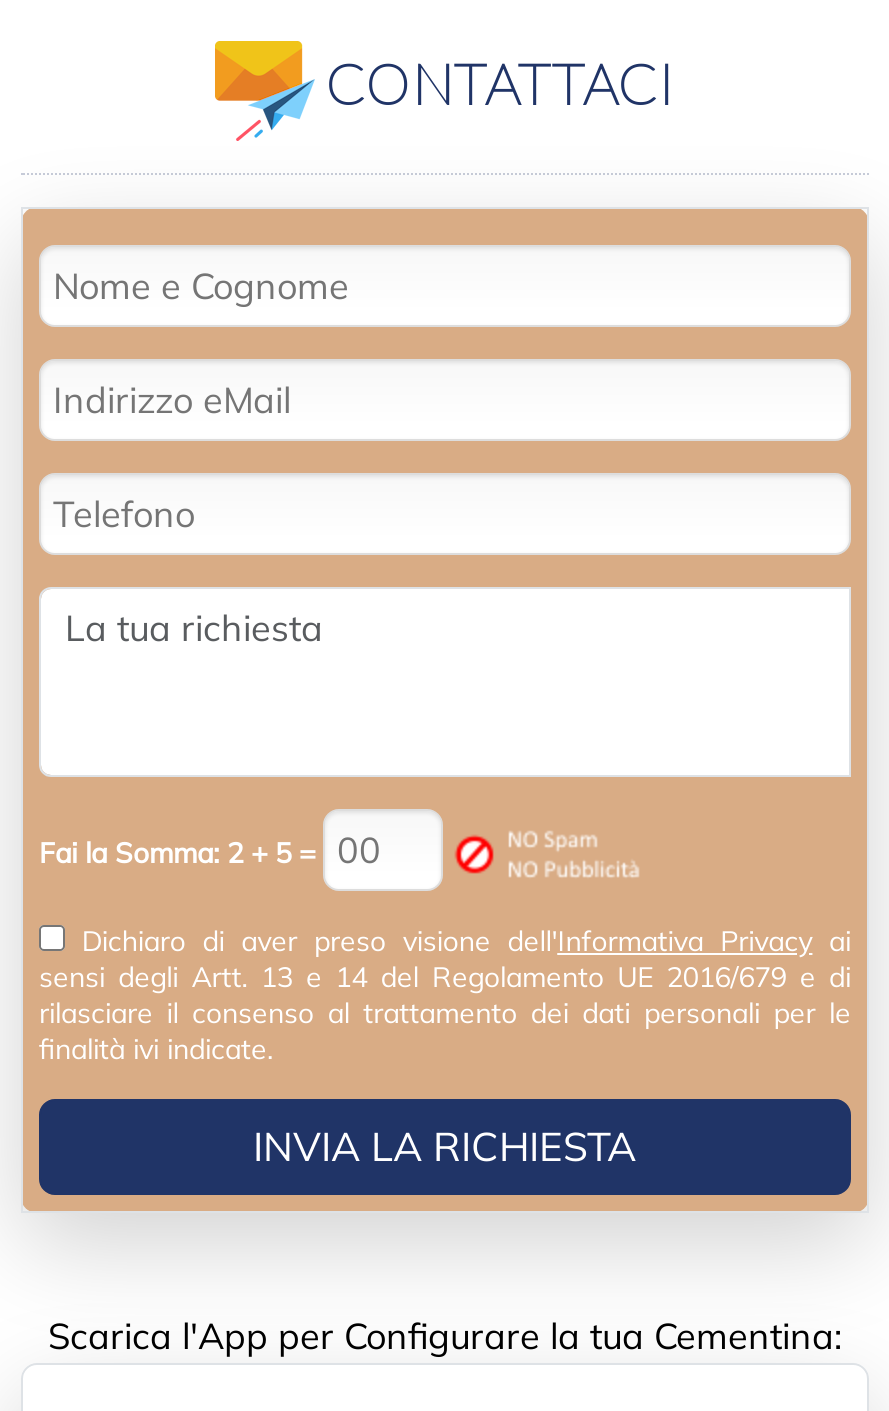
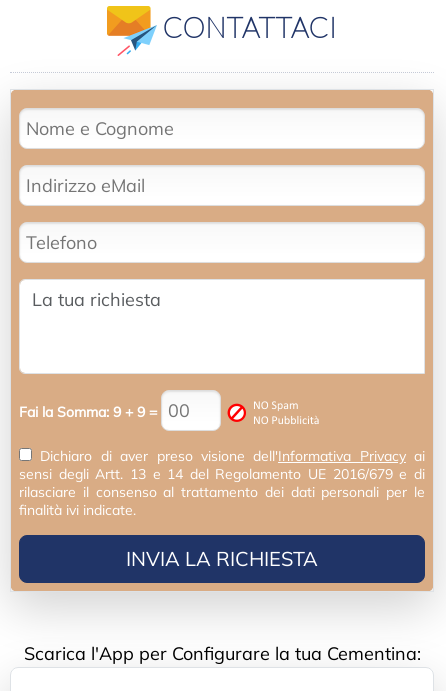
[39,834,323,870] Fai la Somma: 2 + 5 = -> [19,402,161,420] Fai la Somma: 9 + 9 =

